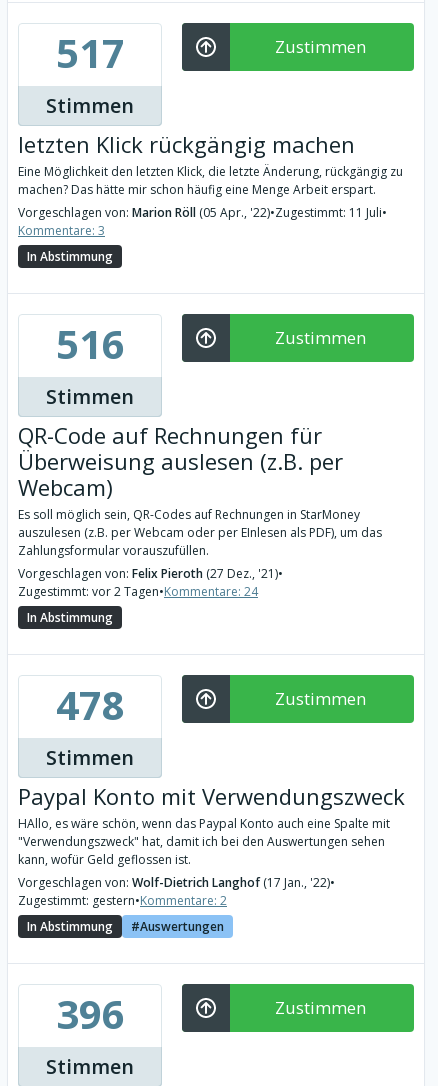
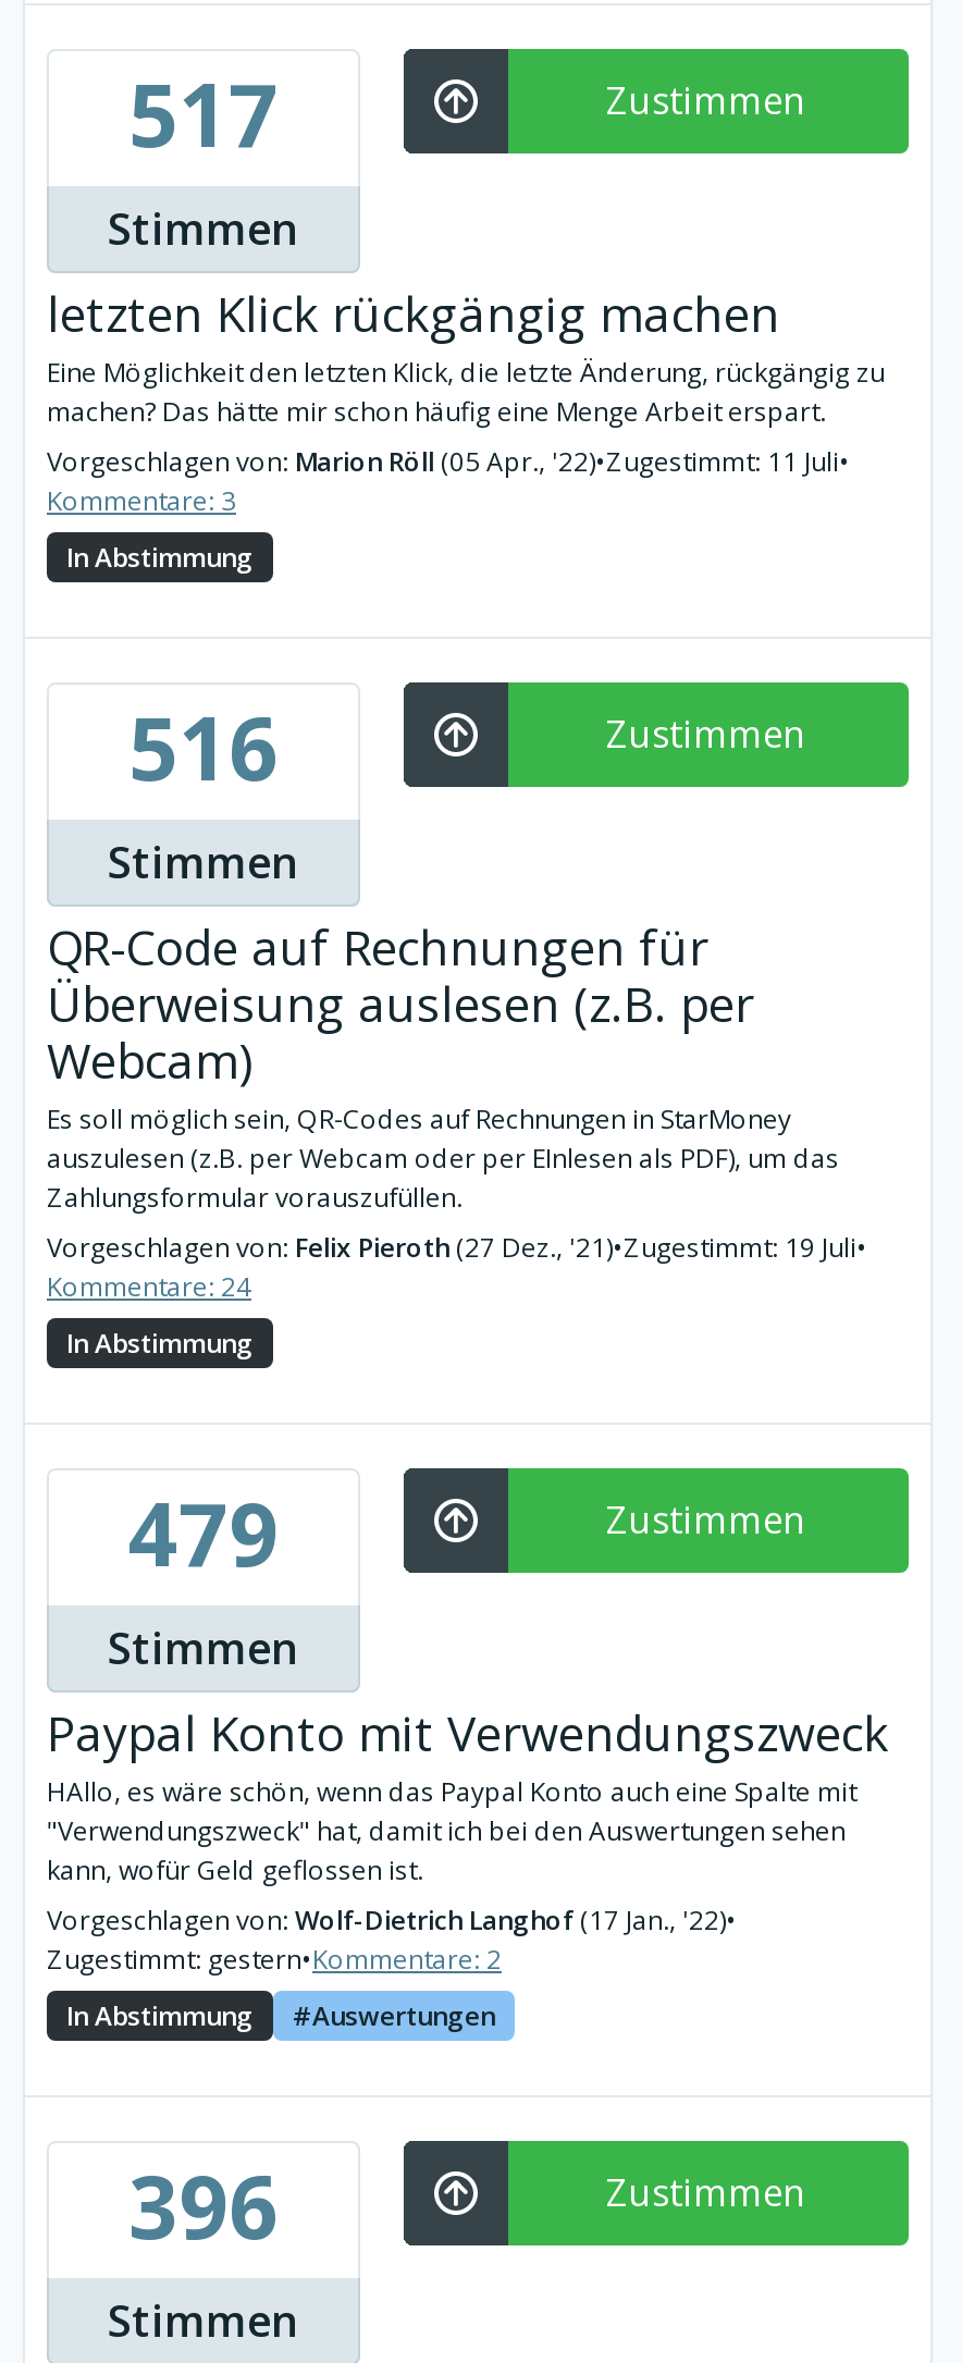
[18,565,283,600] Vorgeschlagen von: Felix Pieroth (27 Dez., '21) • | Zugestimmt: vor 2 Tagen•Kommentare: 24 -> [47,1229,867,1305] Vorgeschlagen von: Felix Pieroth (27 Dez., '21) •Zugestimmt: 19 Juli• | Kommentare: 24
[55,677,124,732] 478 -> [128,1473,279,1592] 479

